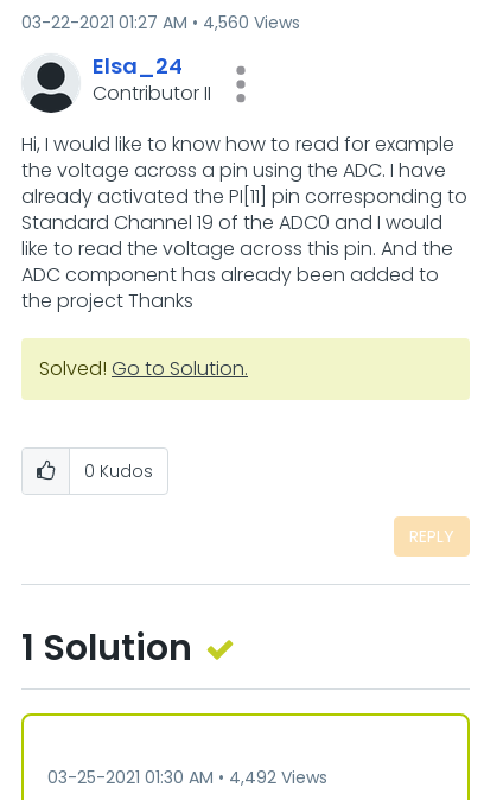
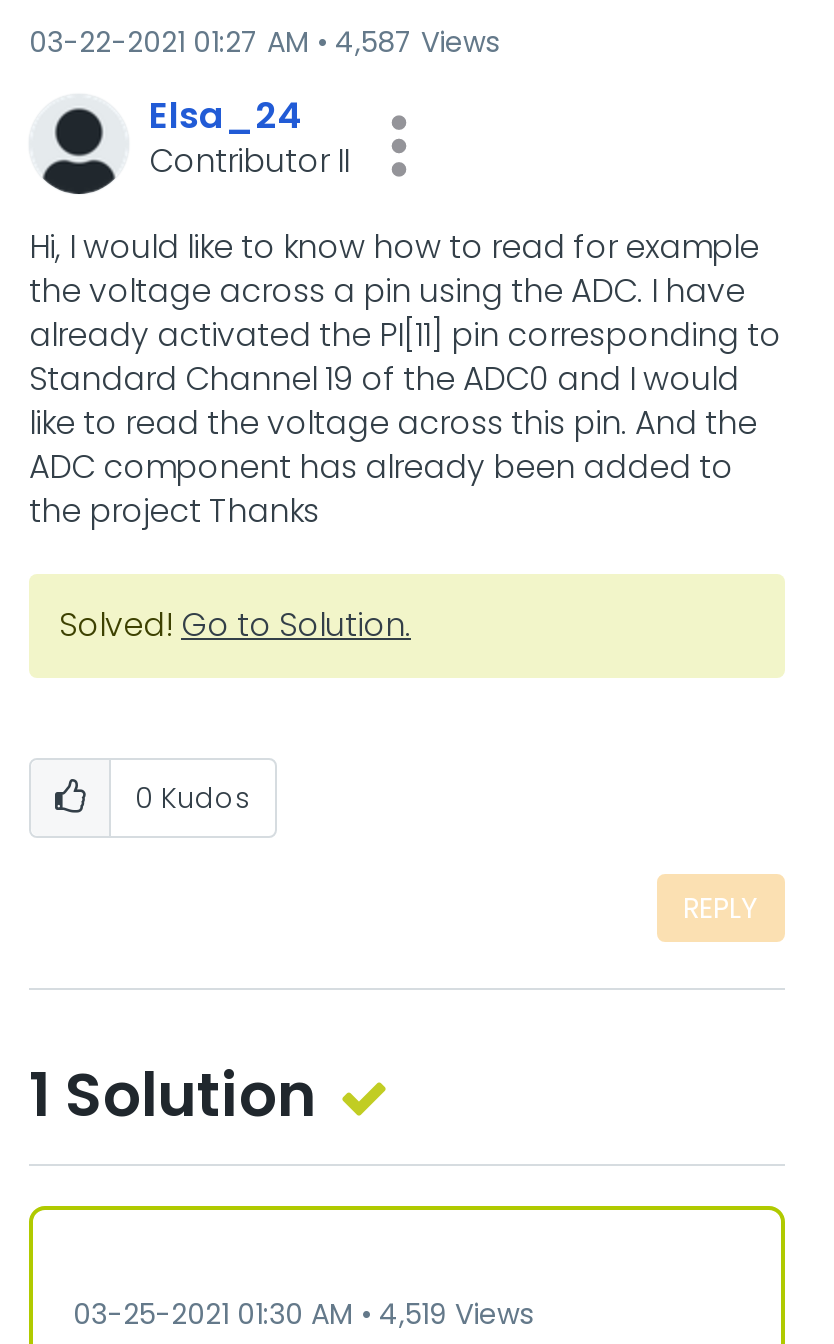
[21,11,300,34] 03-22-2021 01:27 AM 4,560 Views -> [29,22,499,62] 03-22-2021 01:27 AM 4,587 Views
[47,766,327,789] 03-25-2021 01:30 AM 4,492 Views -> [73,1294,533,1334] 03-25-2021 01:30 AM 4,519 Views

